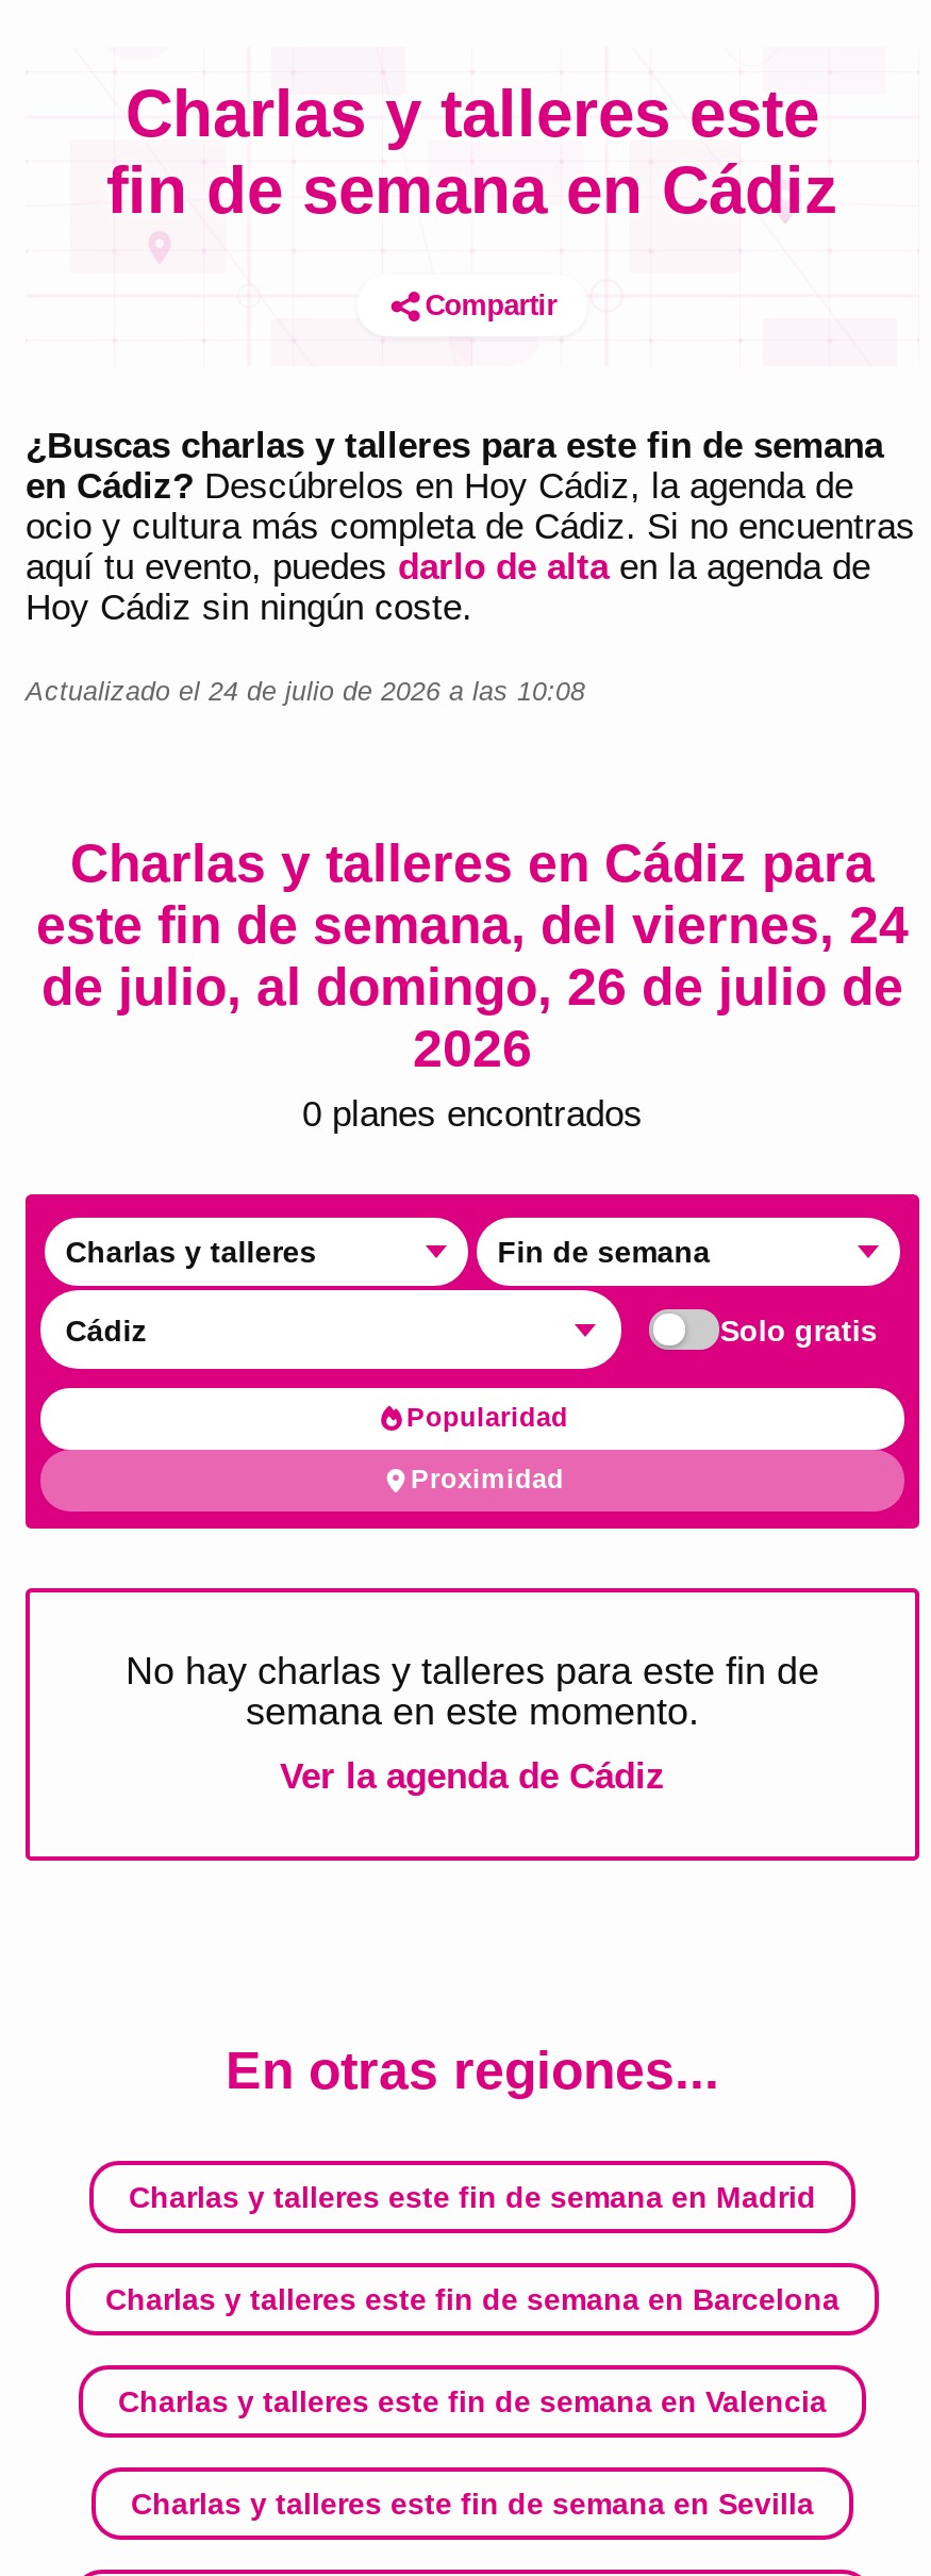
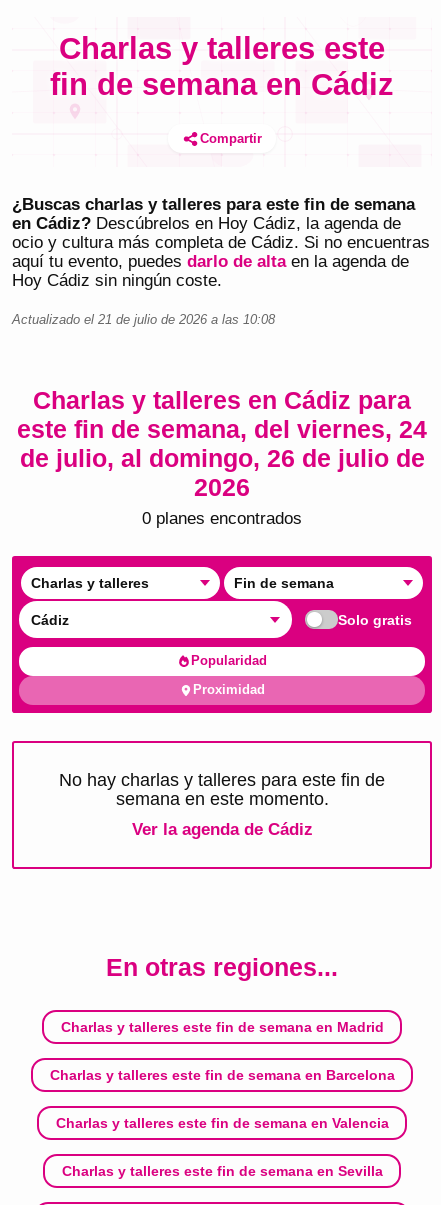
[26,677,585,707] Actualizado el 24 de julio de 2026 a las 10:08 -> [12,313,275,327] Actualizado el 21 de julio de 2026 a las 10:08

